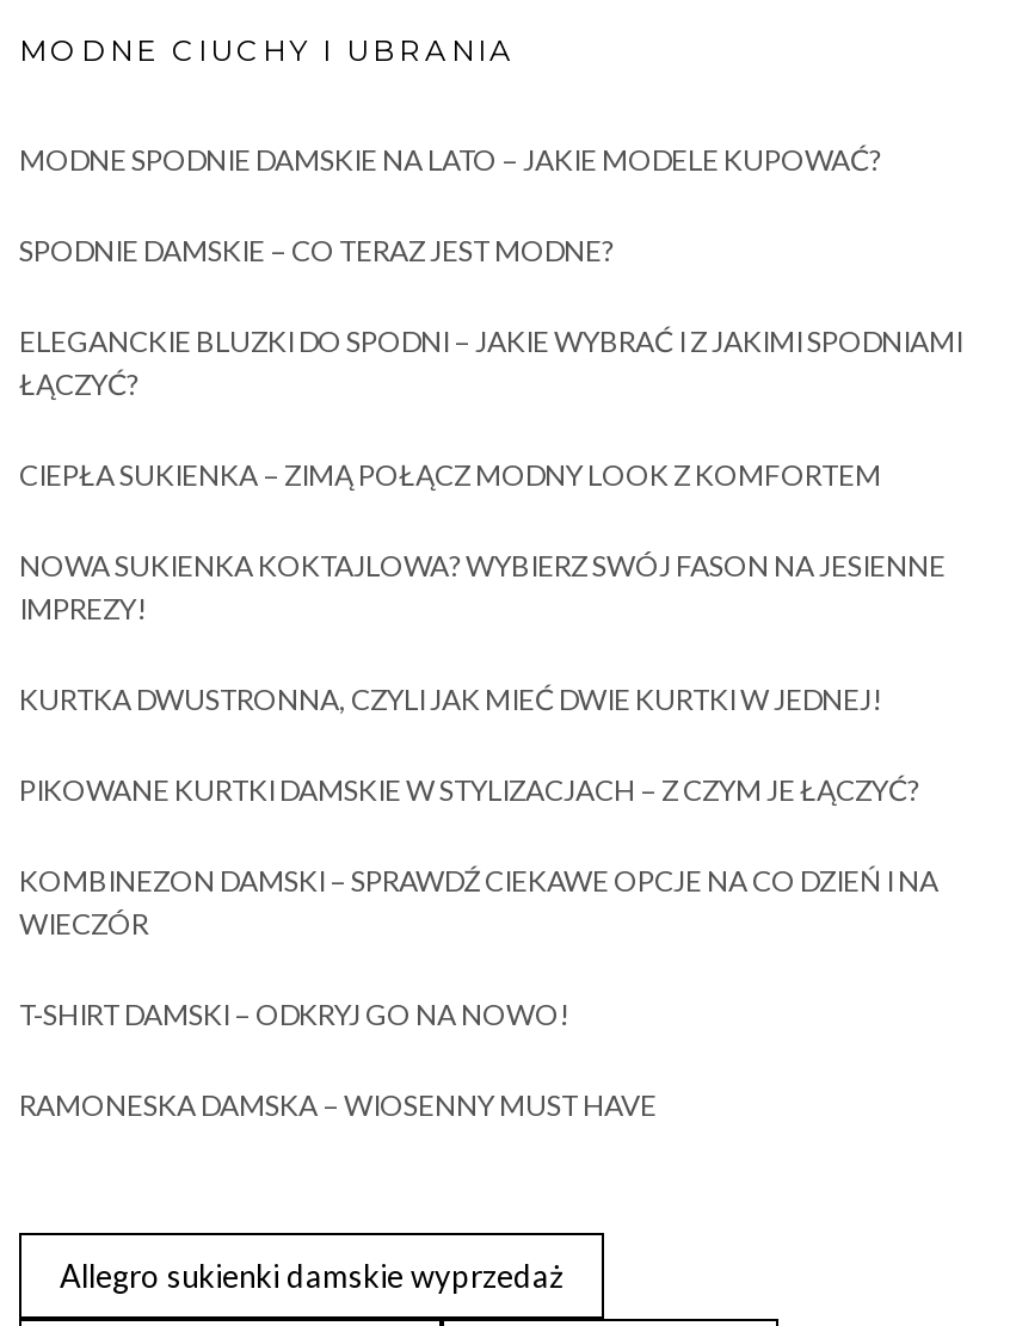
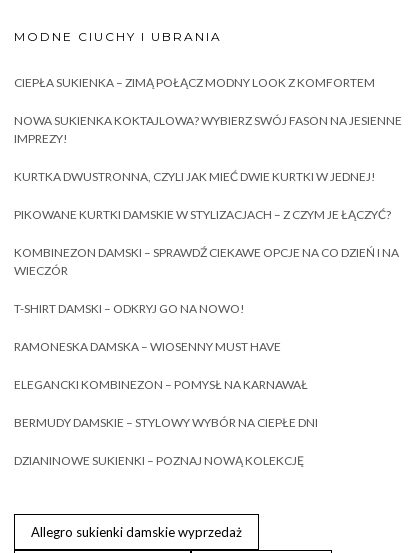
[19,142,962,402] MODNE SPODNIE DAMSKIE NA LATO – JAKIE MODELE KUPOWAĆ? | SPODNIE DAMSKIE – CO TERAZ JEST MODNE? | ELEGANCKIE BLUZKI DO SPODNI – JAKIE WYBRAĆ I Z JAKIMI SPODNIAMI | ŁĄCZYĆ? -> none
moved [19,457,946,1123] -> [14,75,402,354]: CIEPŁA SUKIENKA – ZIMĄ POŁĄCZ MODNY LOOK Z KOMFORTEM | NOWA SUKIENKA KOKTAJLOWA? WYBIERZ SWÓJ FASON NA JESIENNE | IMPREZY! | ... | T-SHIRT DAMSKI – ODKRYJ GO NA NOWO! | RAMONESKA DAMSKA – WIOSENNY MUST HAVE
none -> [14,377,318,468] ELEGANCKI KOMBINEZON – POMYSŁ NA KARNAWAŁ | BERMUDY DAMSKIE – STYLOWY WYBÓR NA CIEPŁE DNI | DZIANINOWE SUKIENKI – POZNAJ NOWĄ KOLEKCJĘ

